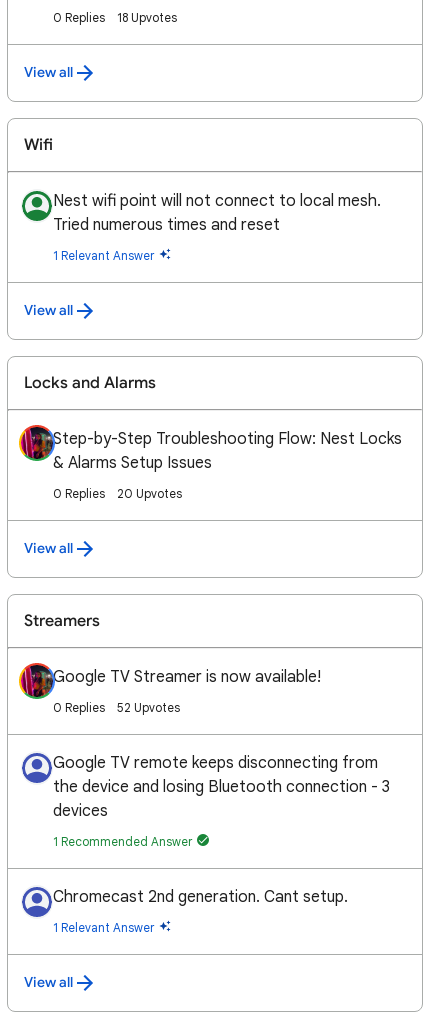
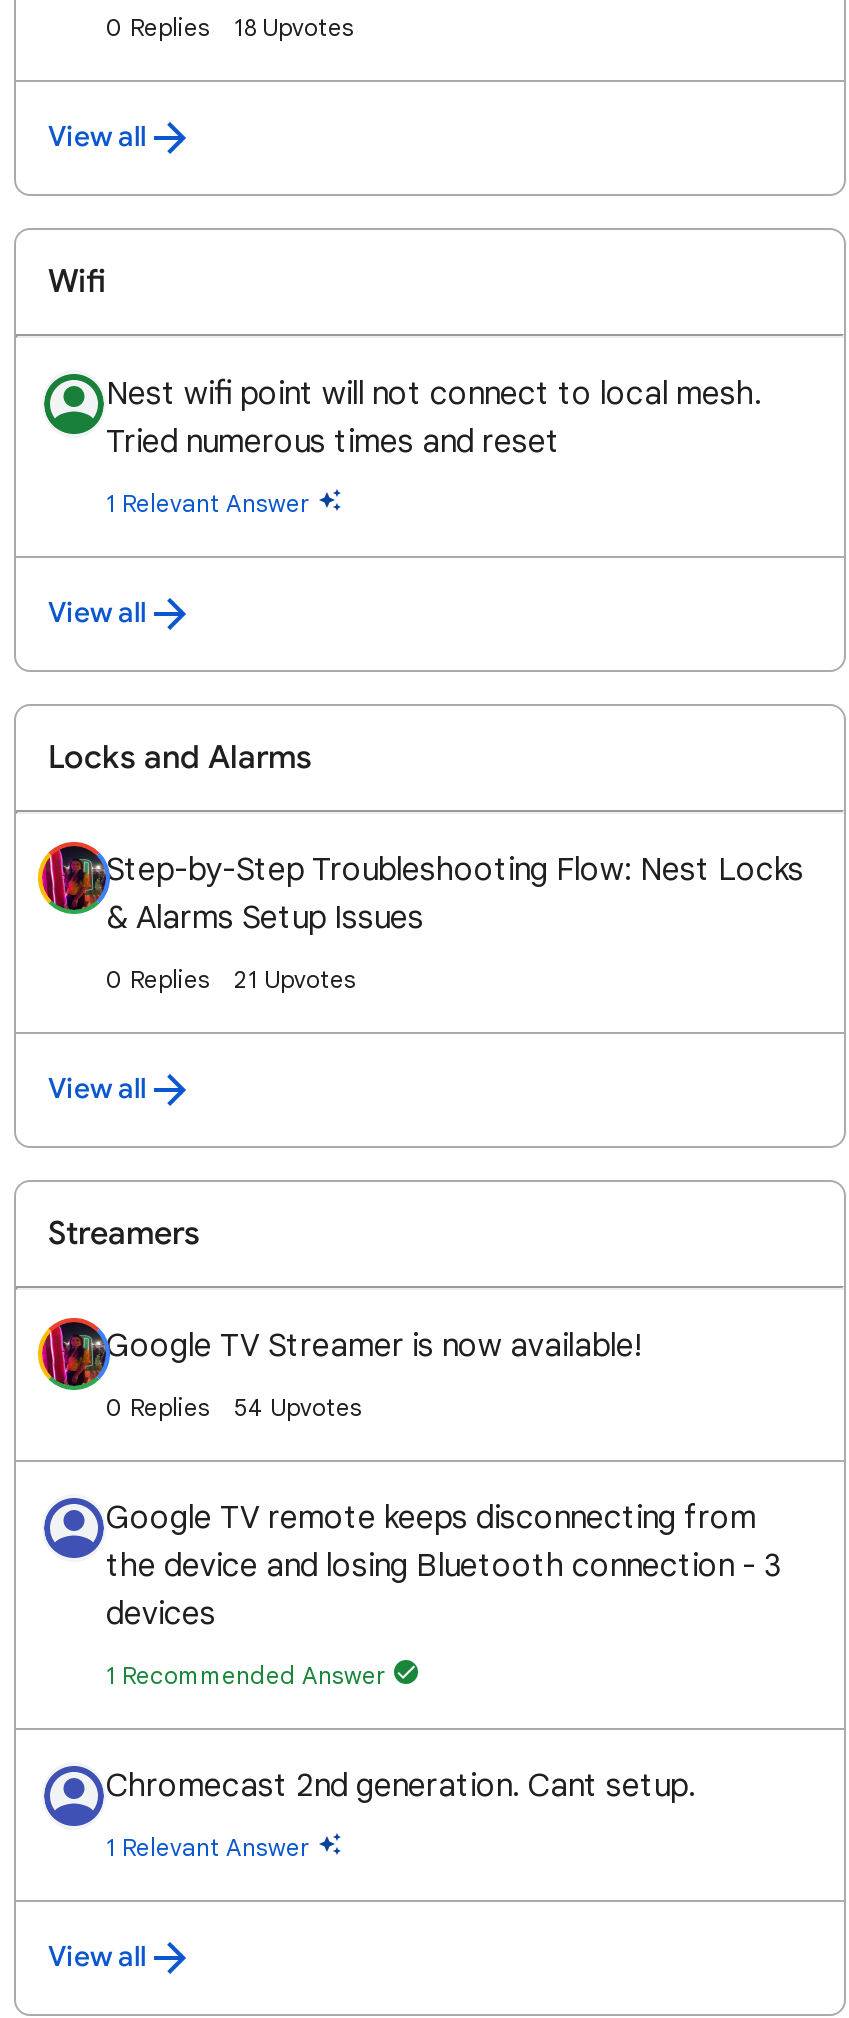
[117,486,182,501] 20 Upvotes -> [234,964,356,994] 21 Upvotes
[117,700,180,715] 52 Upvotes -> [234,1392,362,1422] 54 Upvotes

